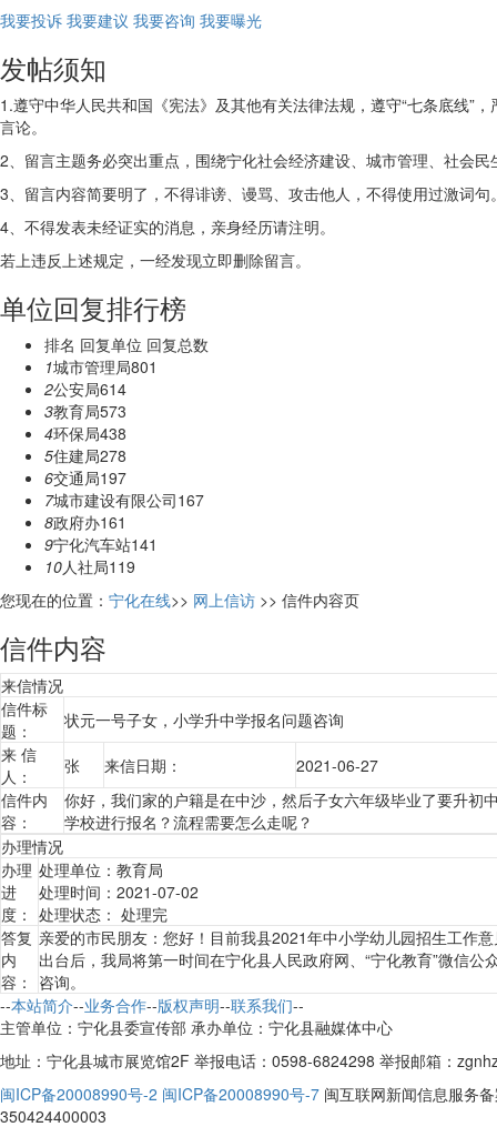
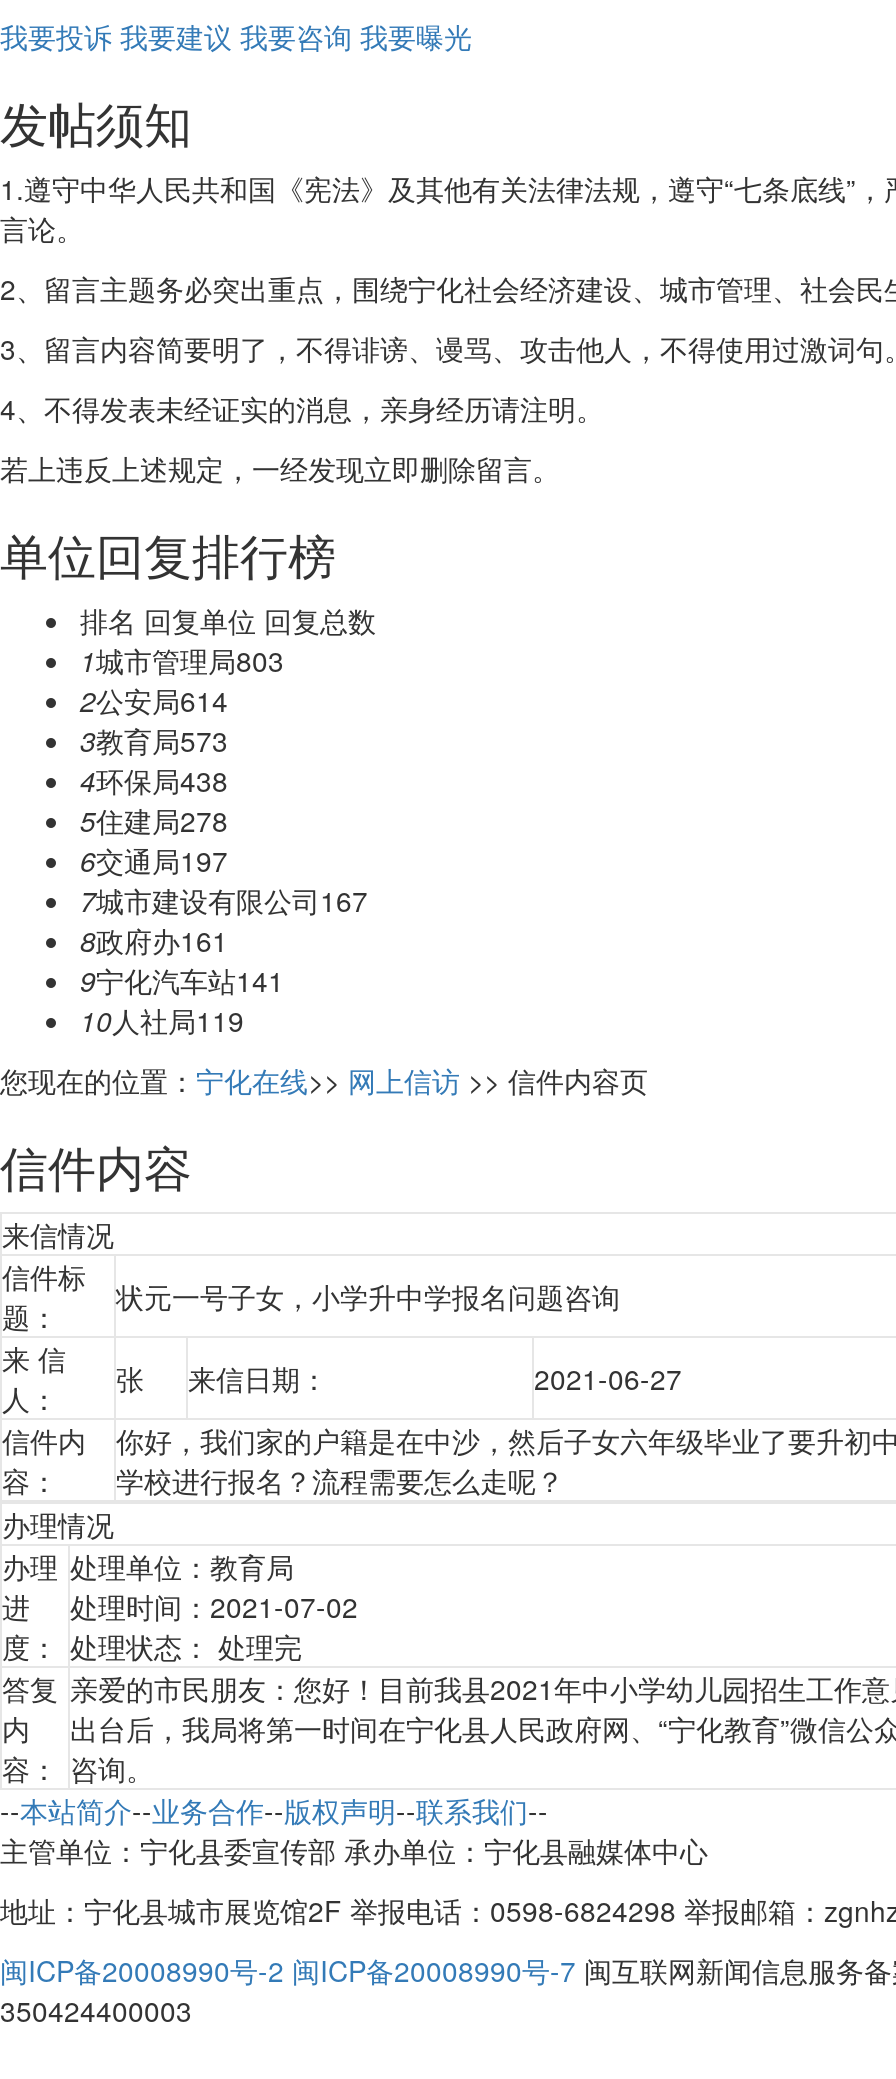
[44,355,158,378] 1城市管理局801 -> [80,640,284,680] 1城市管理局803

